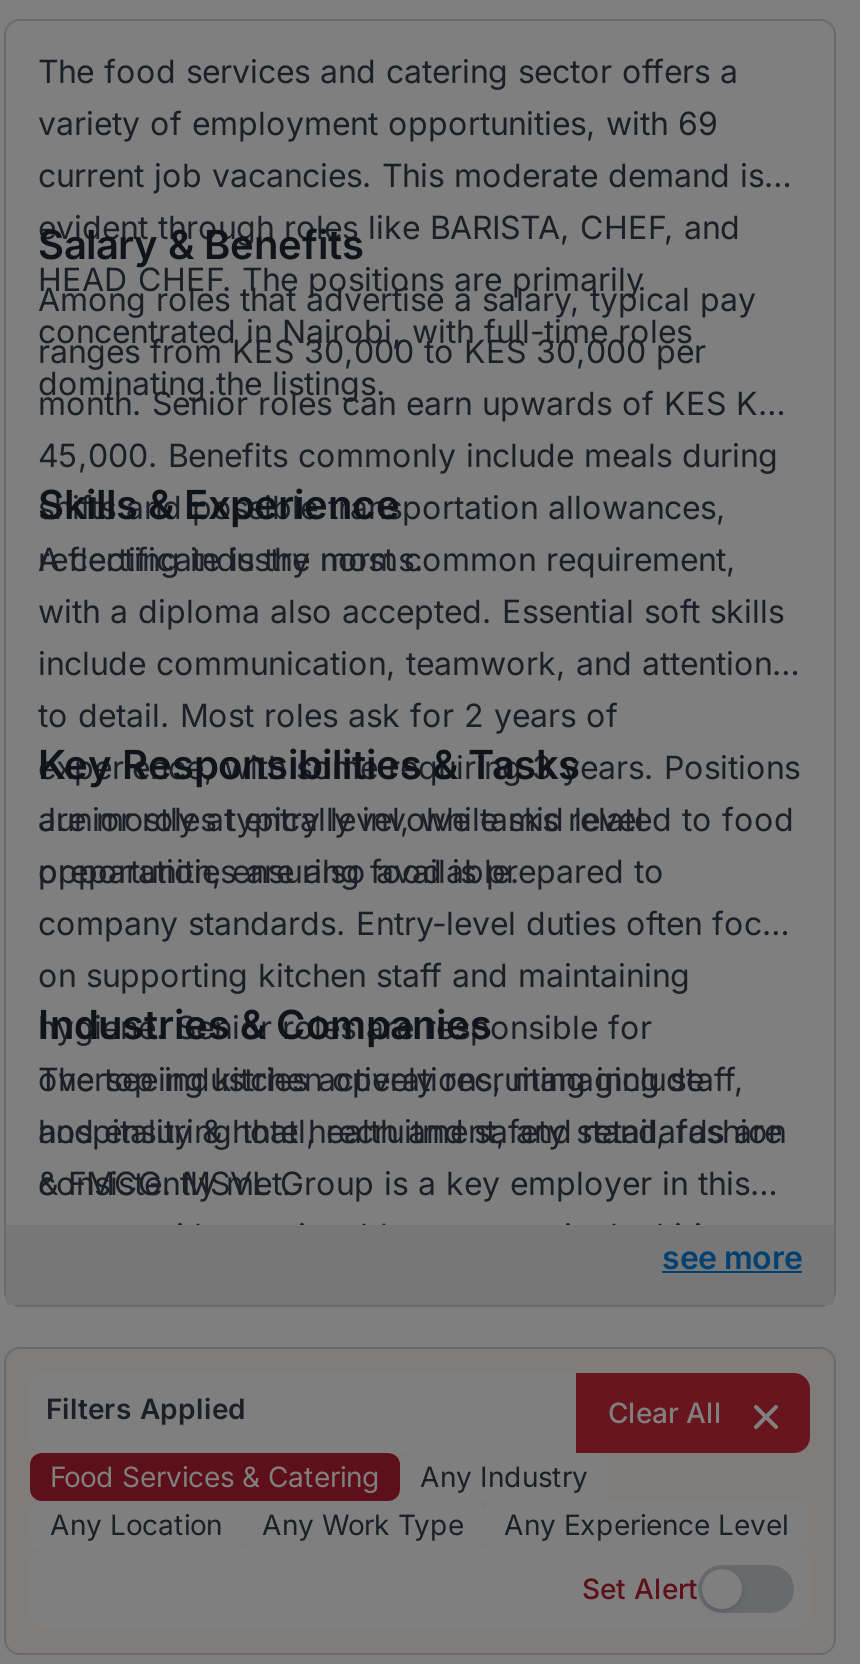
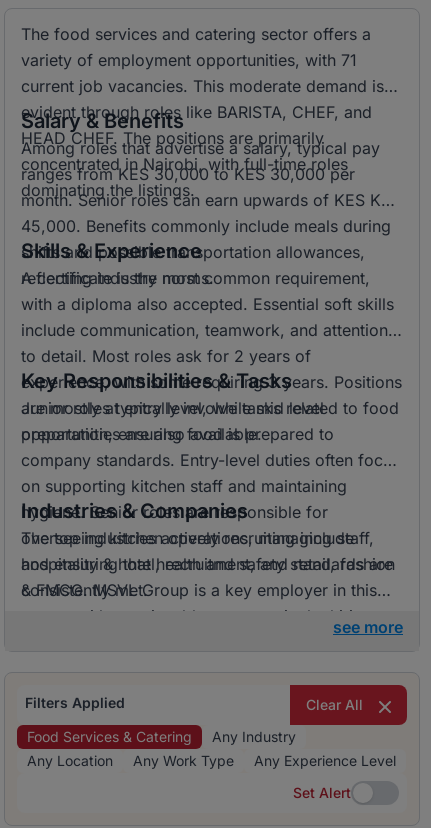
[38,103,718,143] variety of employment opportunities, with 69 -> [21,50,357,70] variety of employment opportunities, with 71

